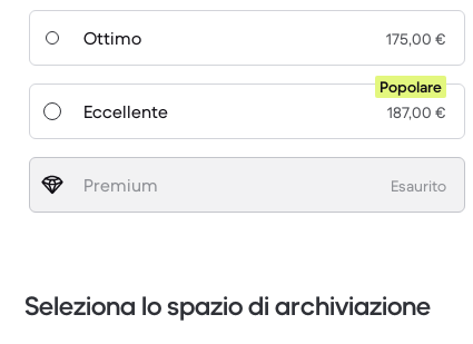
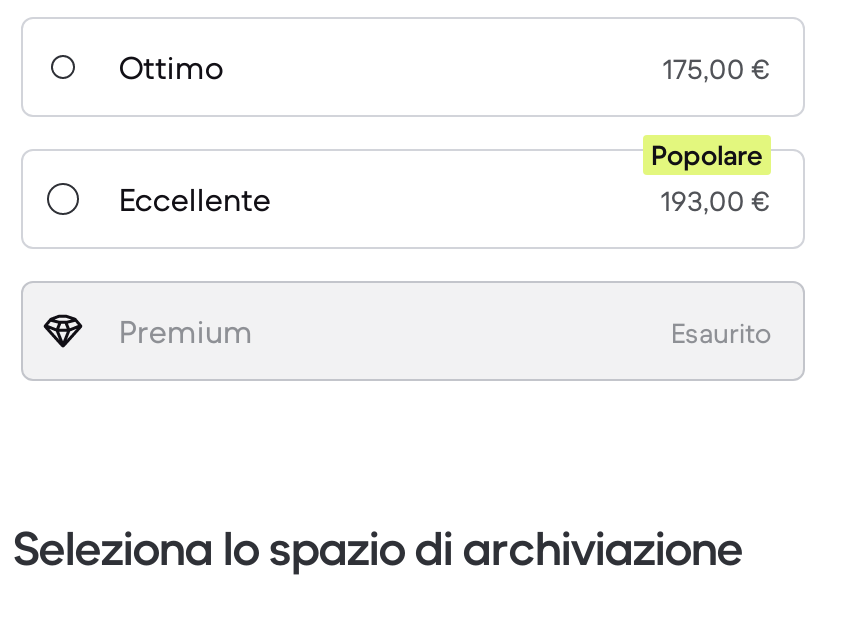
[387,103,446,123] 187,00 € -> [661,184,771,220] 193,00 €

